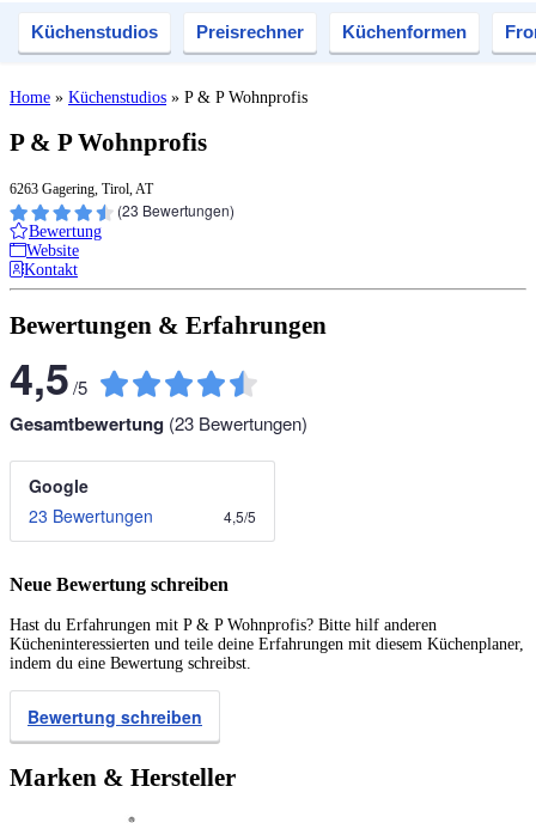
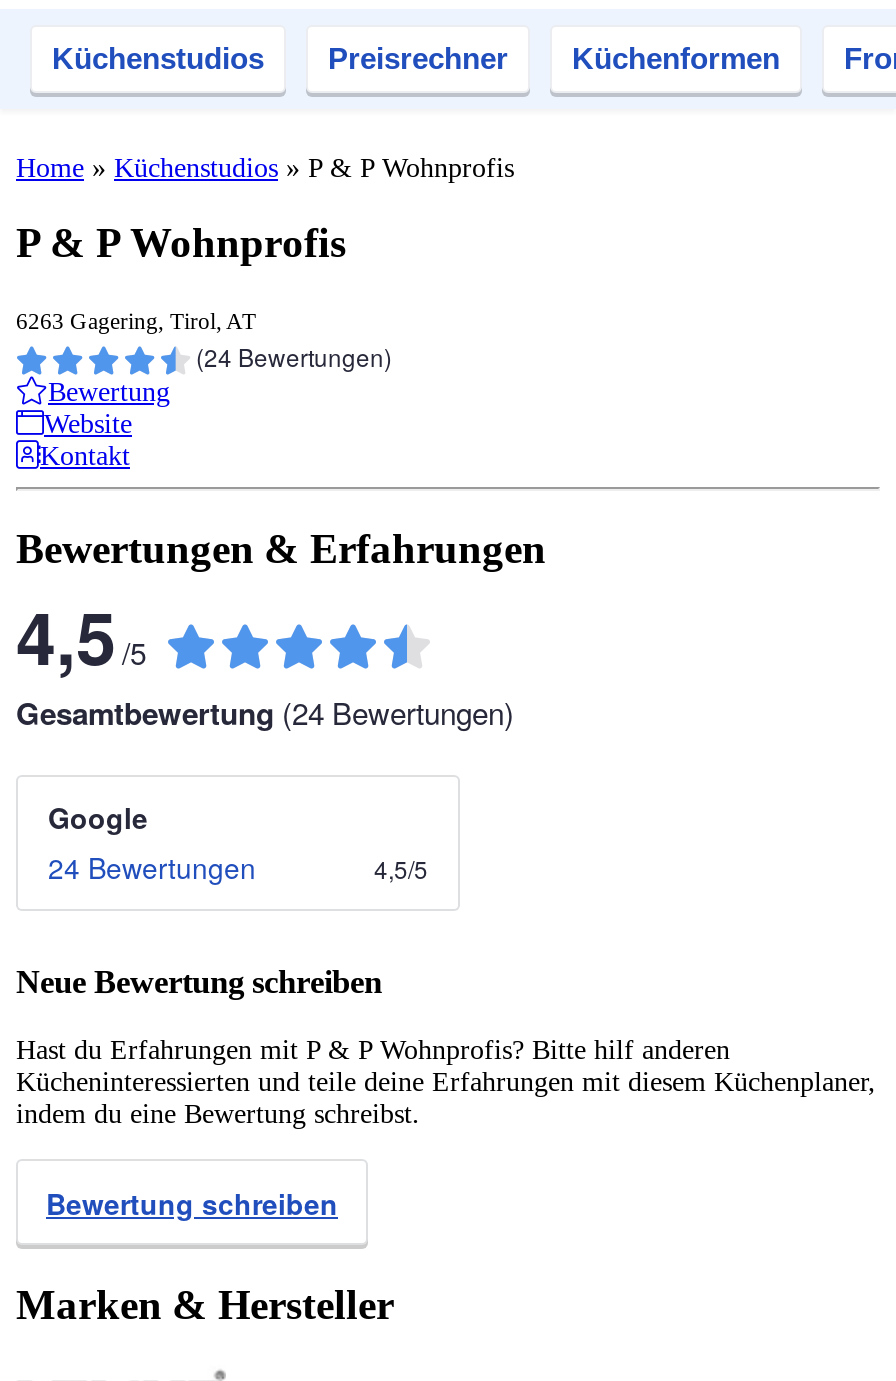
[117,200,234,220] (23 Bewertungen) -> [196,339,392,373] (24 Bewertungen)
[10,410,307,436] Gesamtbewertung (23 Bewertungen) -> [16,690,514,734] Gesamtbewertung (24 Bewertungen)
[29,503,153,527] 23 Bewertungen -> [48,846,256,886] 24 Bewertungen

